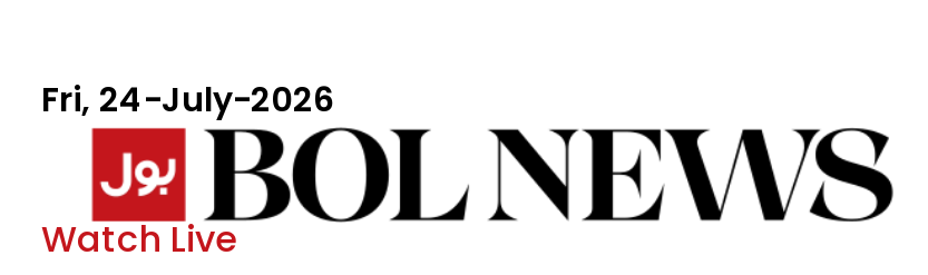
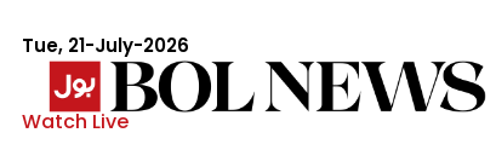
[41,76,335,122] Fri, 24-July-2026 -> [22,33,189,58] Tue, 21-July-2026

